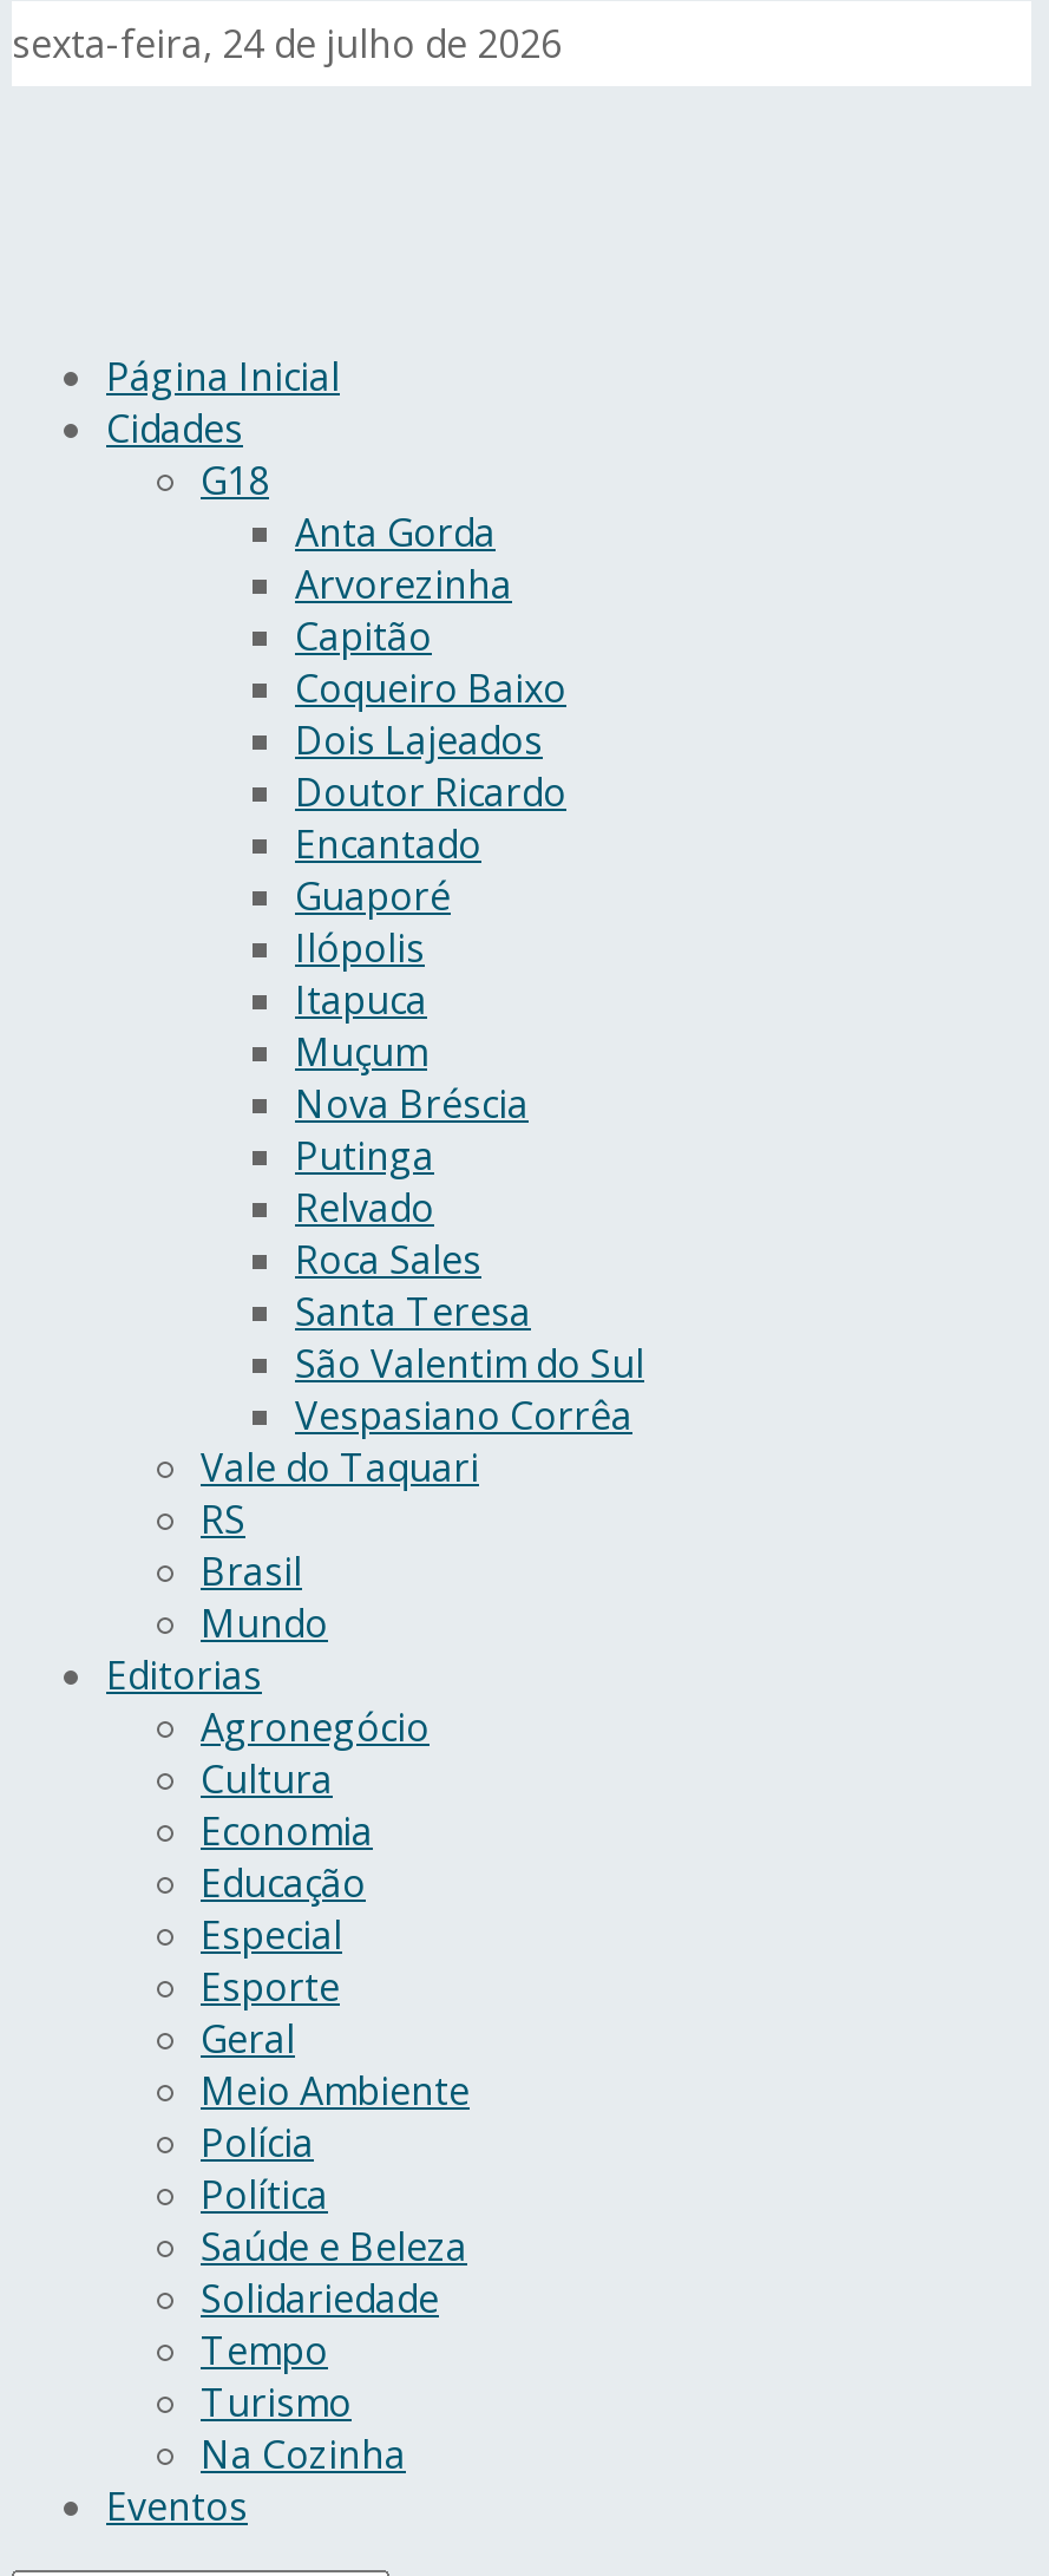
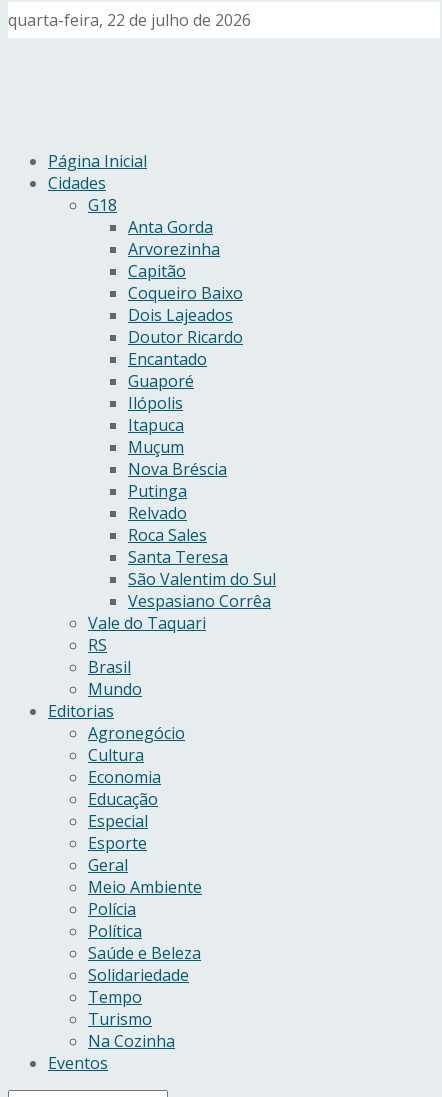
[12,18,562,70] sexta-feira, 24 de julho de 2026 -> [8,9,251,31] quarta-feira, 22 de julho de 2026

